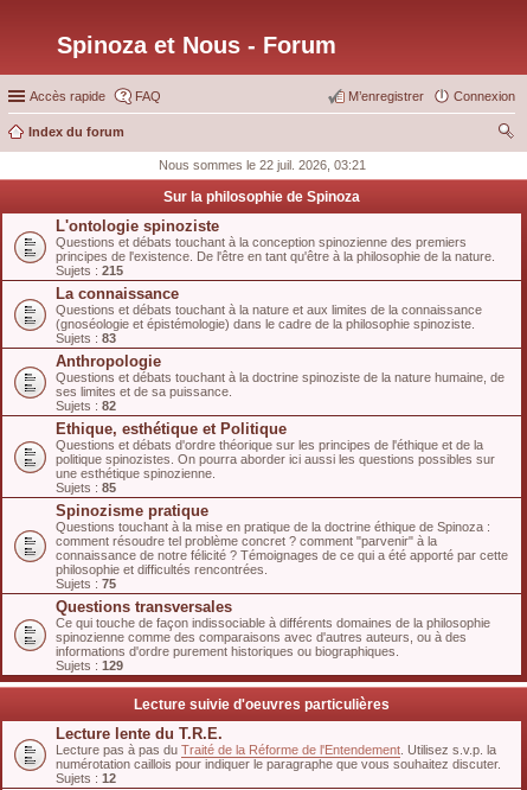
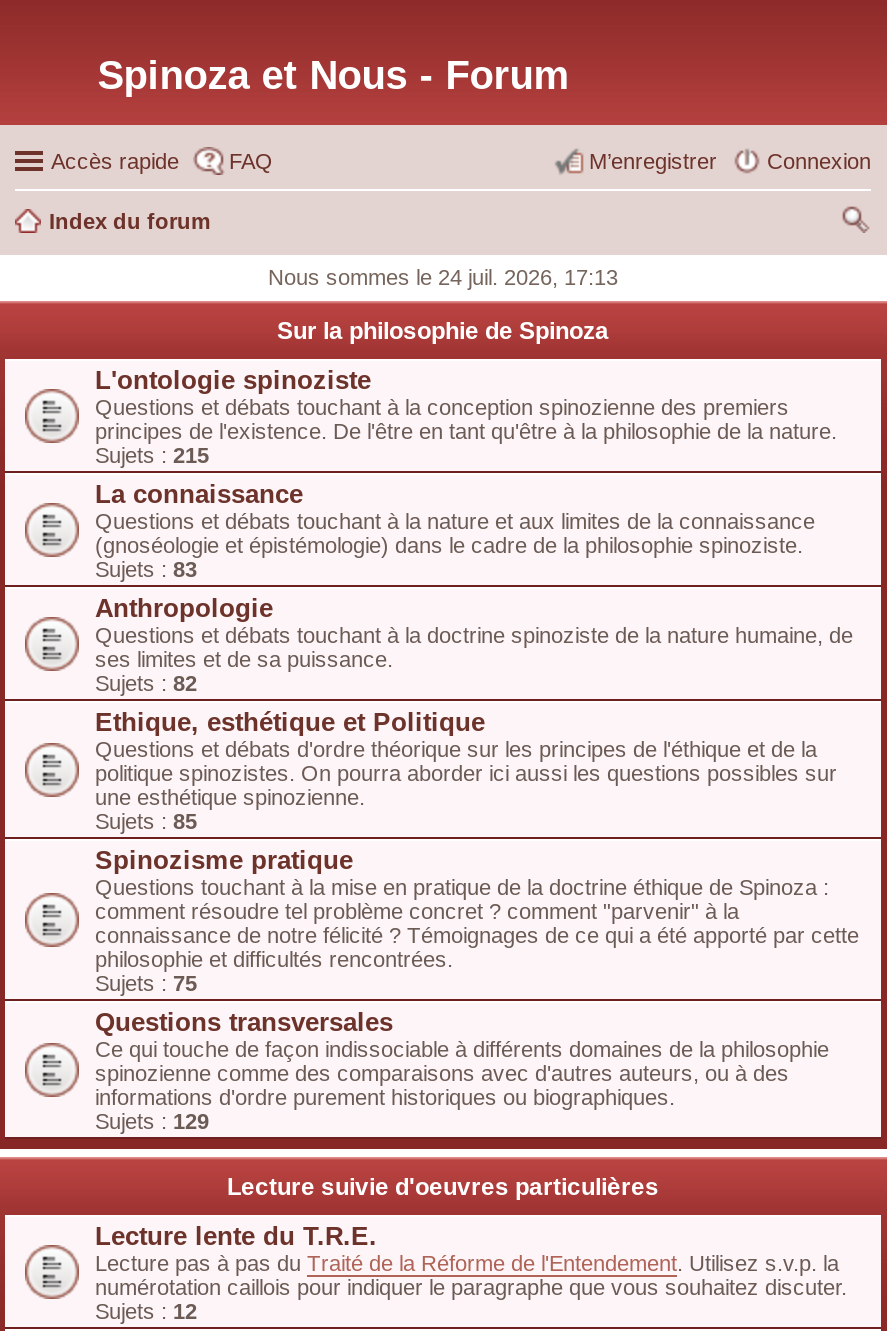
[158,158,365,172] Nous sommes le 22 juil. 2026, 03:21 -> [268,265,618,289] Nous sommes le 24 juil. 2026, 17:13

